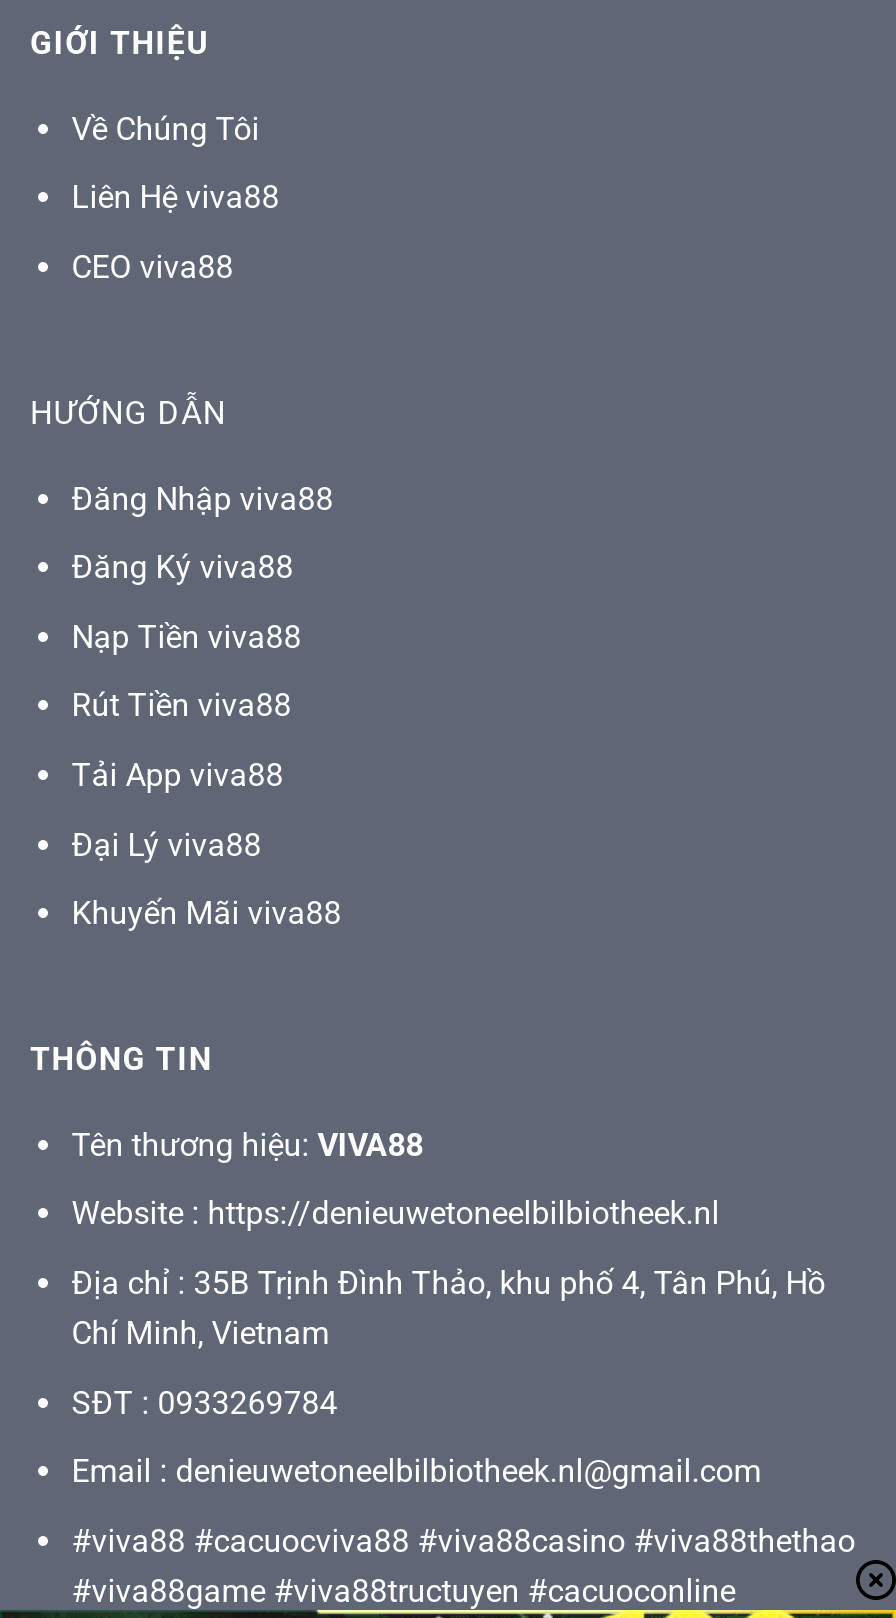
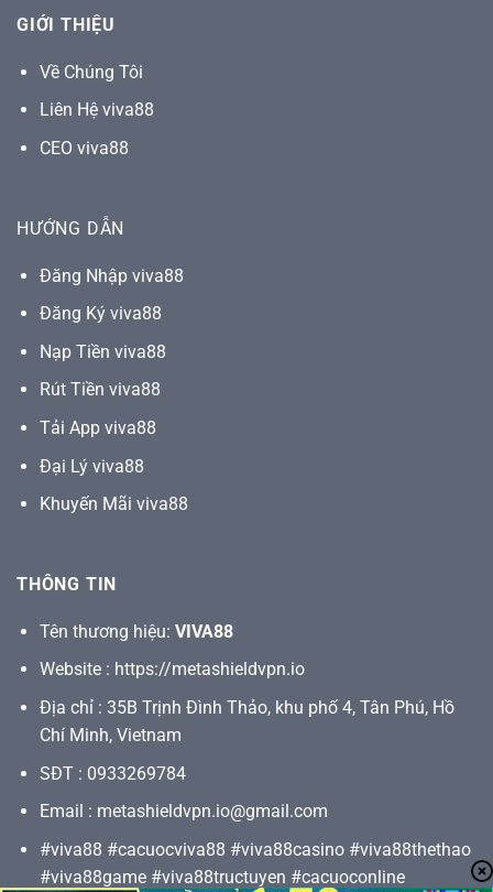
[72,1195,720,1233] Website : https://denieuwetoneelbilbiotheek.nl -> [39,659,305,680] Website : https://metashieldvpn.io
[72,1452,762,1490] Email : denieuwetoneelbilbiotheek.nl@gmail.com -> [39,801,328,822] Email : metashieldvpn.io@gmail.com

